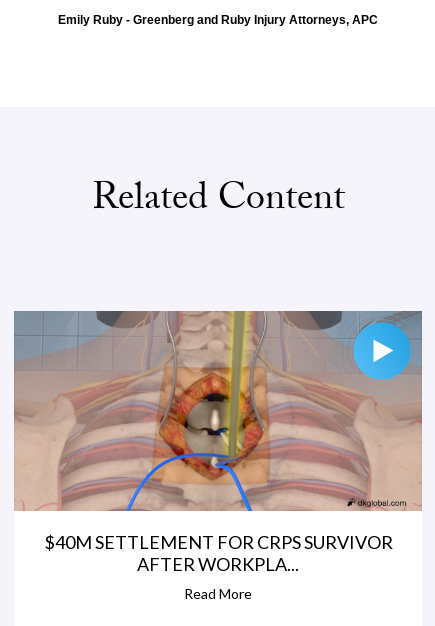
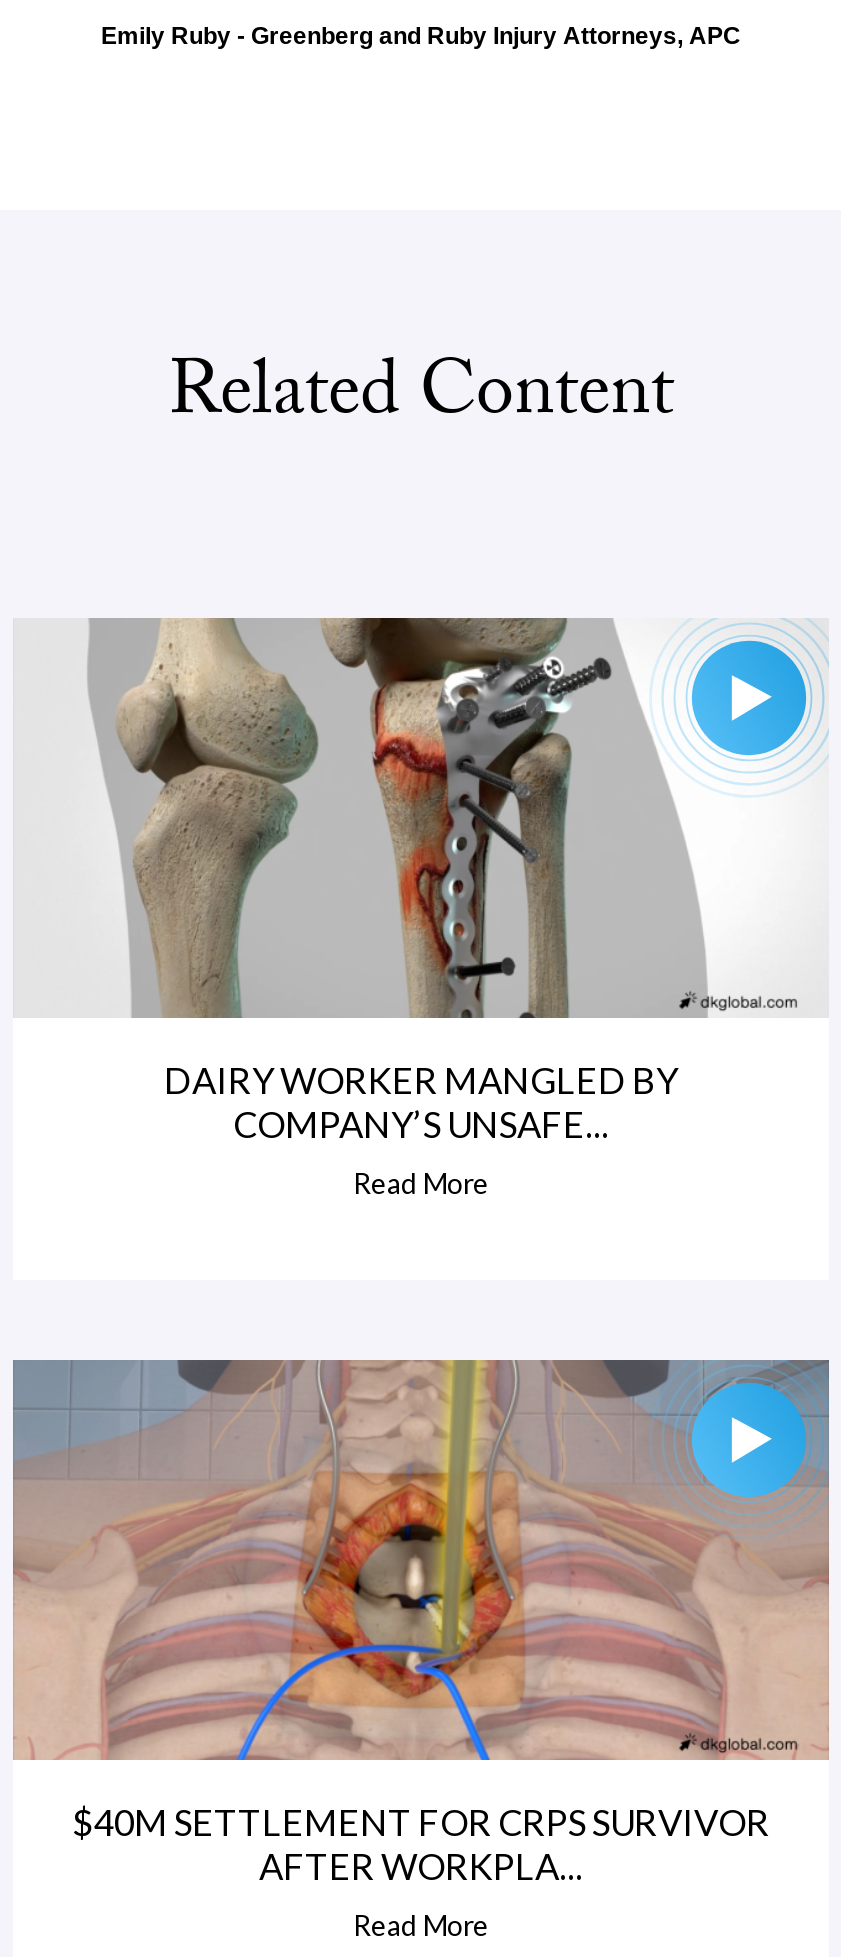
none -> [15,616,827,1200] [image] | DAIRY WORKER MANGLED BY | COMPANY’S UNSAFE... | Read More

